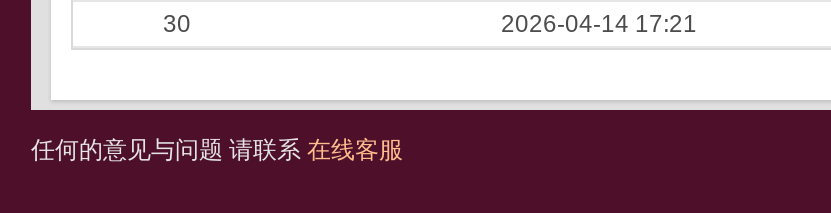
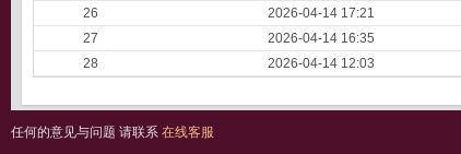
[163,10,191,38] 30 -> [83,5,98,21] 26
none -> [83,31,375,71] 27 | 2026-04-14 16:35 | 28 | 2026-04-14 12:03

